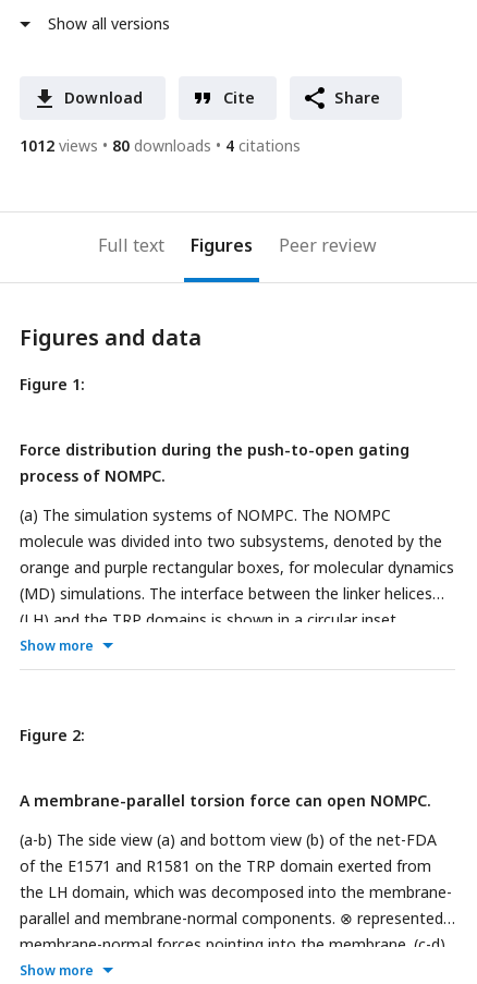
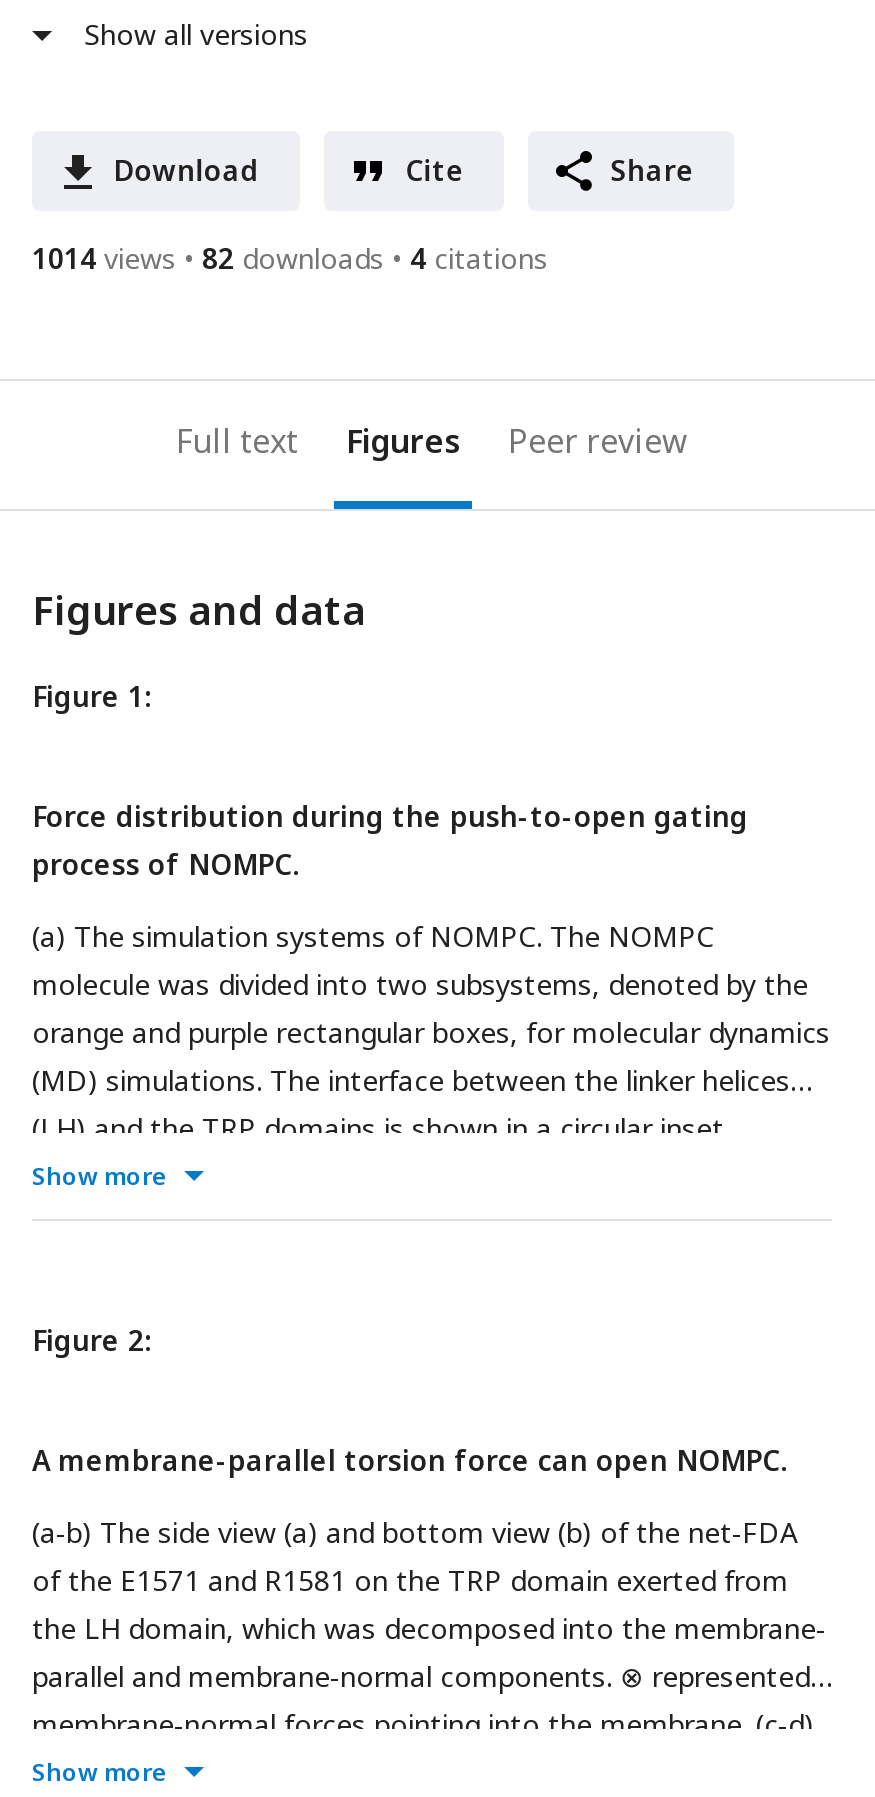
[20,135,98,156] 1012 views -> [32,239,176,277] 1014 views
[112,135,211,156] 80 downloads -> [202,239,384,277] 82 downloads

